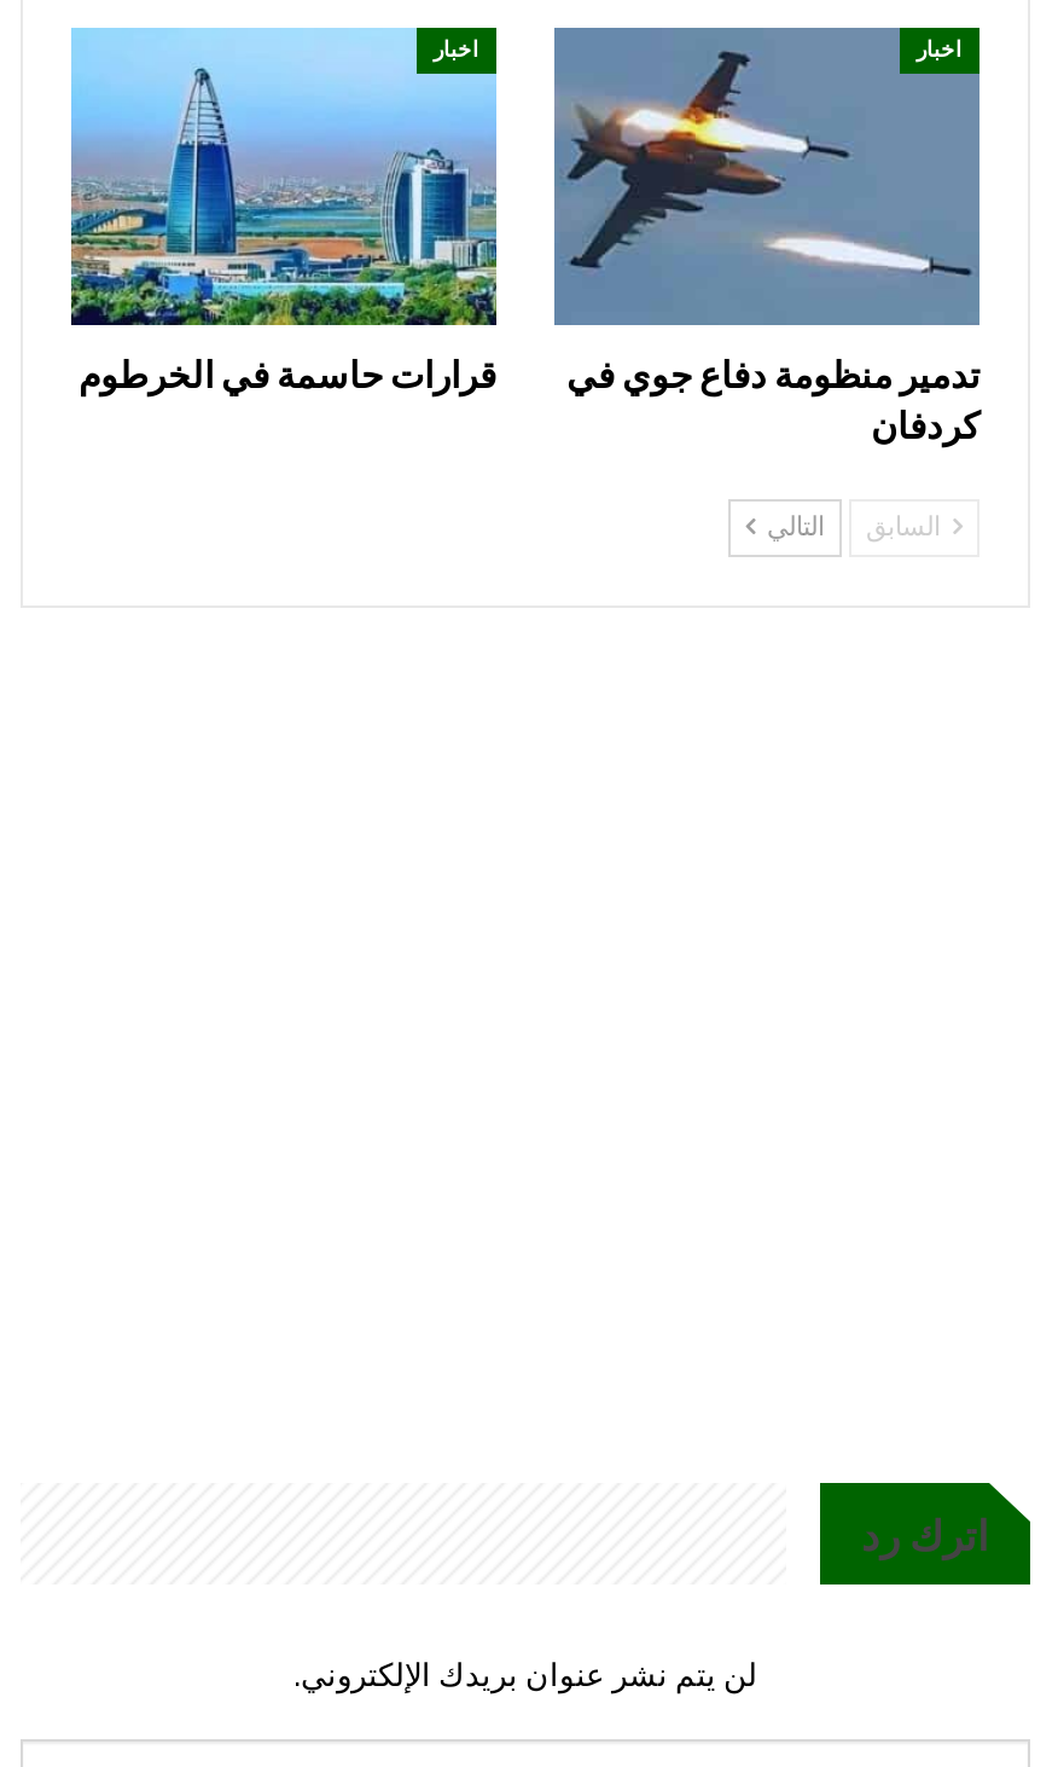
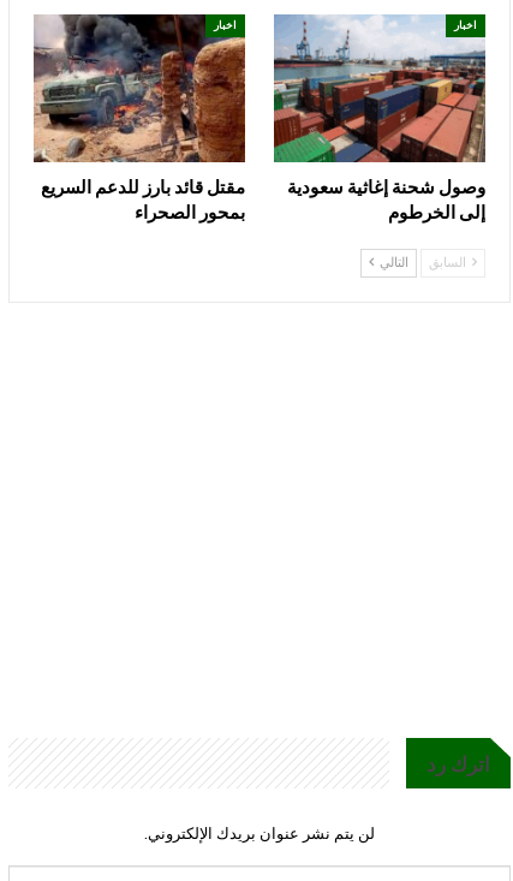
[69,28,499,401] [image] | قرارات حاسمة في الخرطوم -> [32,13,246,225] [image] | مقتل قائد بارز للدعم السريع | بمحور الصحراء
[552,28,982,452] [image] | تدمير منظومة دفاع جوي في | كردفان -> [273,16,487,225] [image] | وصول شحنة إغاثية سعودية | إلى الخرطوم

